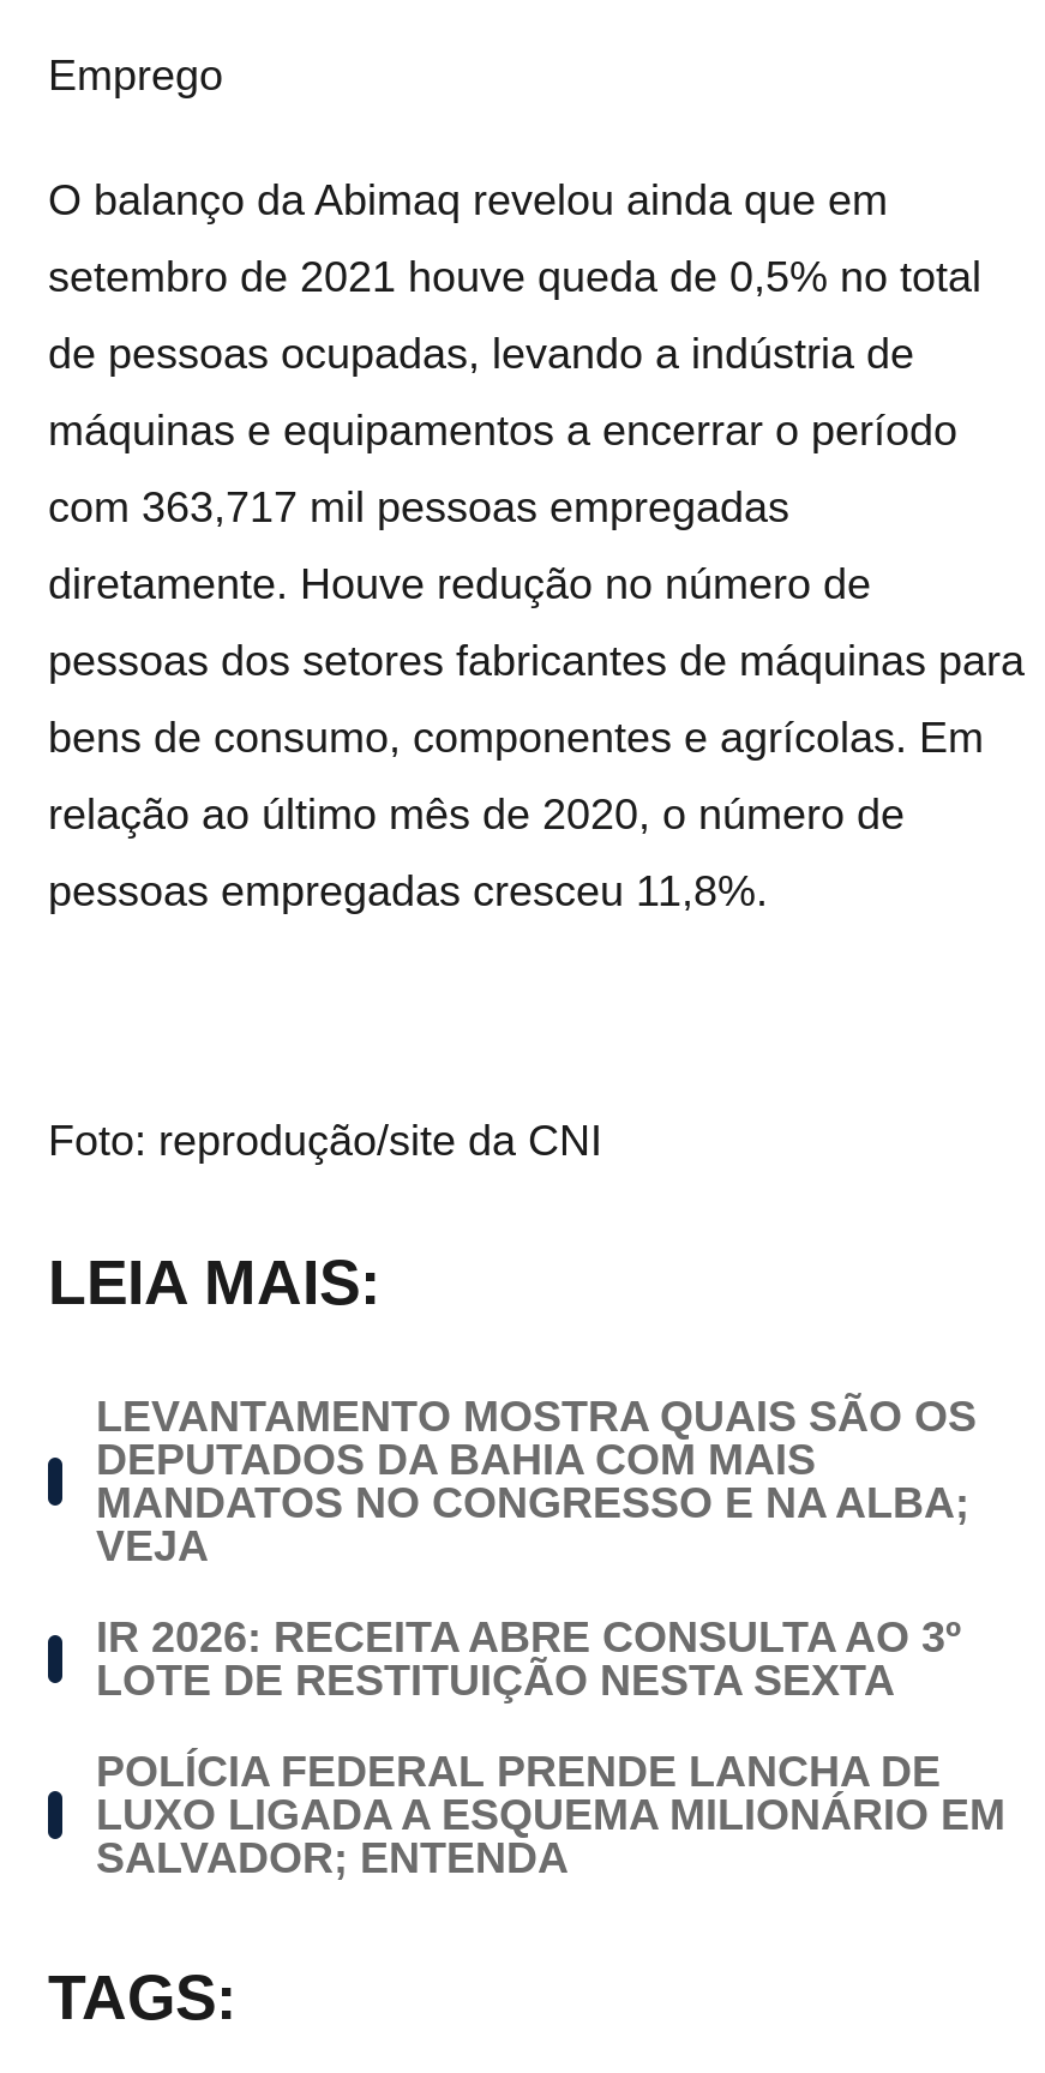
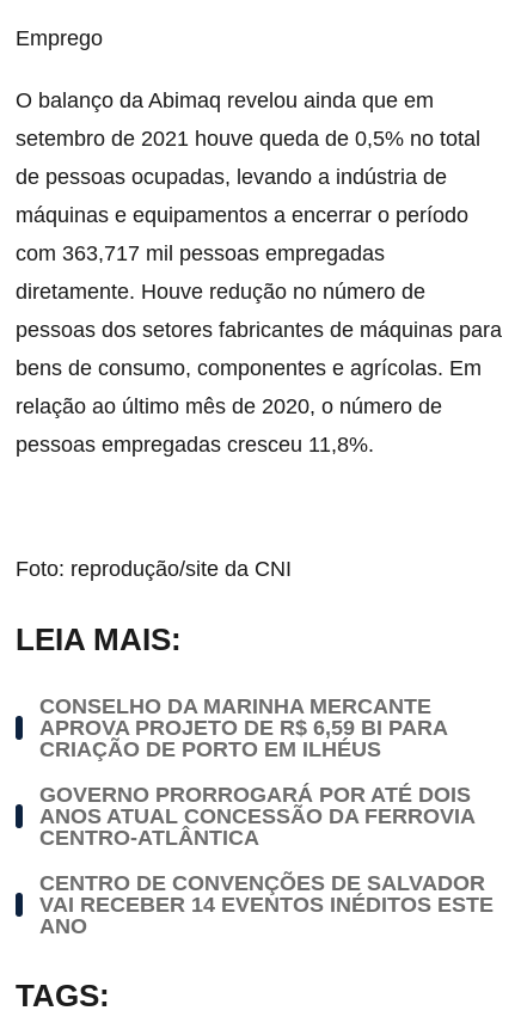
[96,1392,977,1570] LEVANTAMENTO MOSTRA QUAIS SÃO OS | DEPUTADOS DA BAHIA COM MAIS | MANDATOS NO CONGRESSO E NA ALBA; | VEJA -> [39,694,447,761] CONSELHO DA MARINHA MERCANTE | APROVA PROJETO DE R$ 6,59 BI PARA | CRIAÇÃO DE PORTO EM ILHÉUS
[96,1613,962,1704] IR 2026: RECEITA ABRE CONSULTA AO 3º | LOTE DE RESTITUIÇÃO NESTA SEXTA -> [39,782,474,849] GOVERNO PRORROGARÁ POR ATÉ DOIS | ANOS ATUAL CONCESSÃO DA FERROVIA | CENTRO-ATLÂNTICA
[96,1747,1005,1882] POLÍCIA FEDERAL PRENDE LANCHA DE | LUXO LIGADA A ESQUEMA MILIONÁRIO EM | SALVADOR; ENTENDA -> [39,871,494,938] CENTRO DE CONVENÇÕES DE SALVADOR | VAI RECEBER 14 EVENTOS INÉDITOS ESTE | ANO

